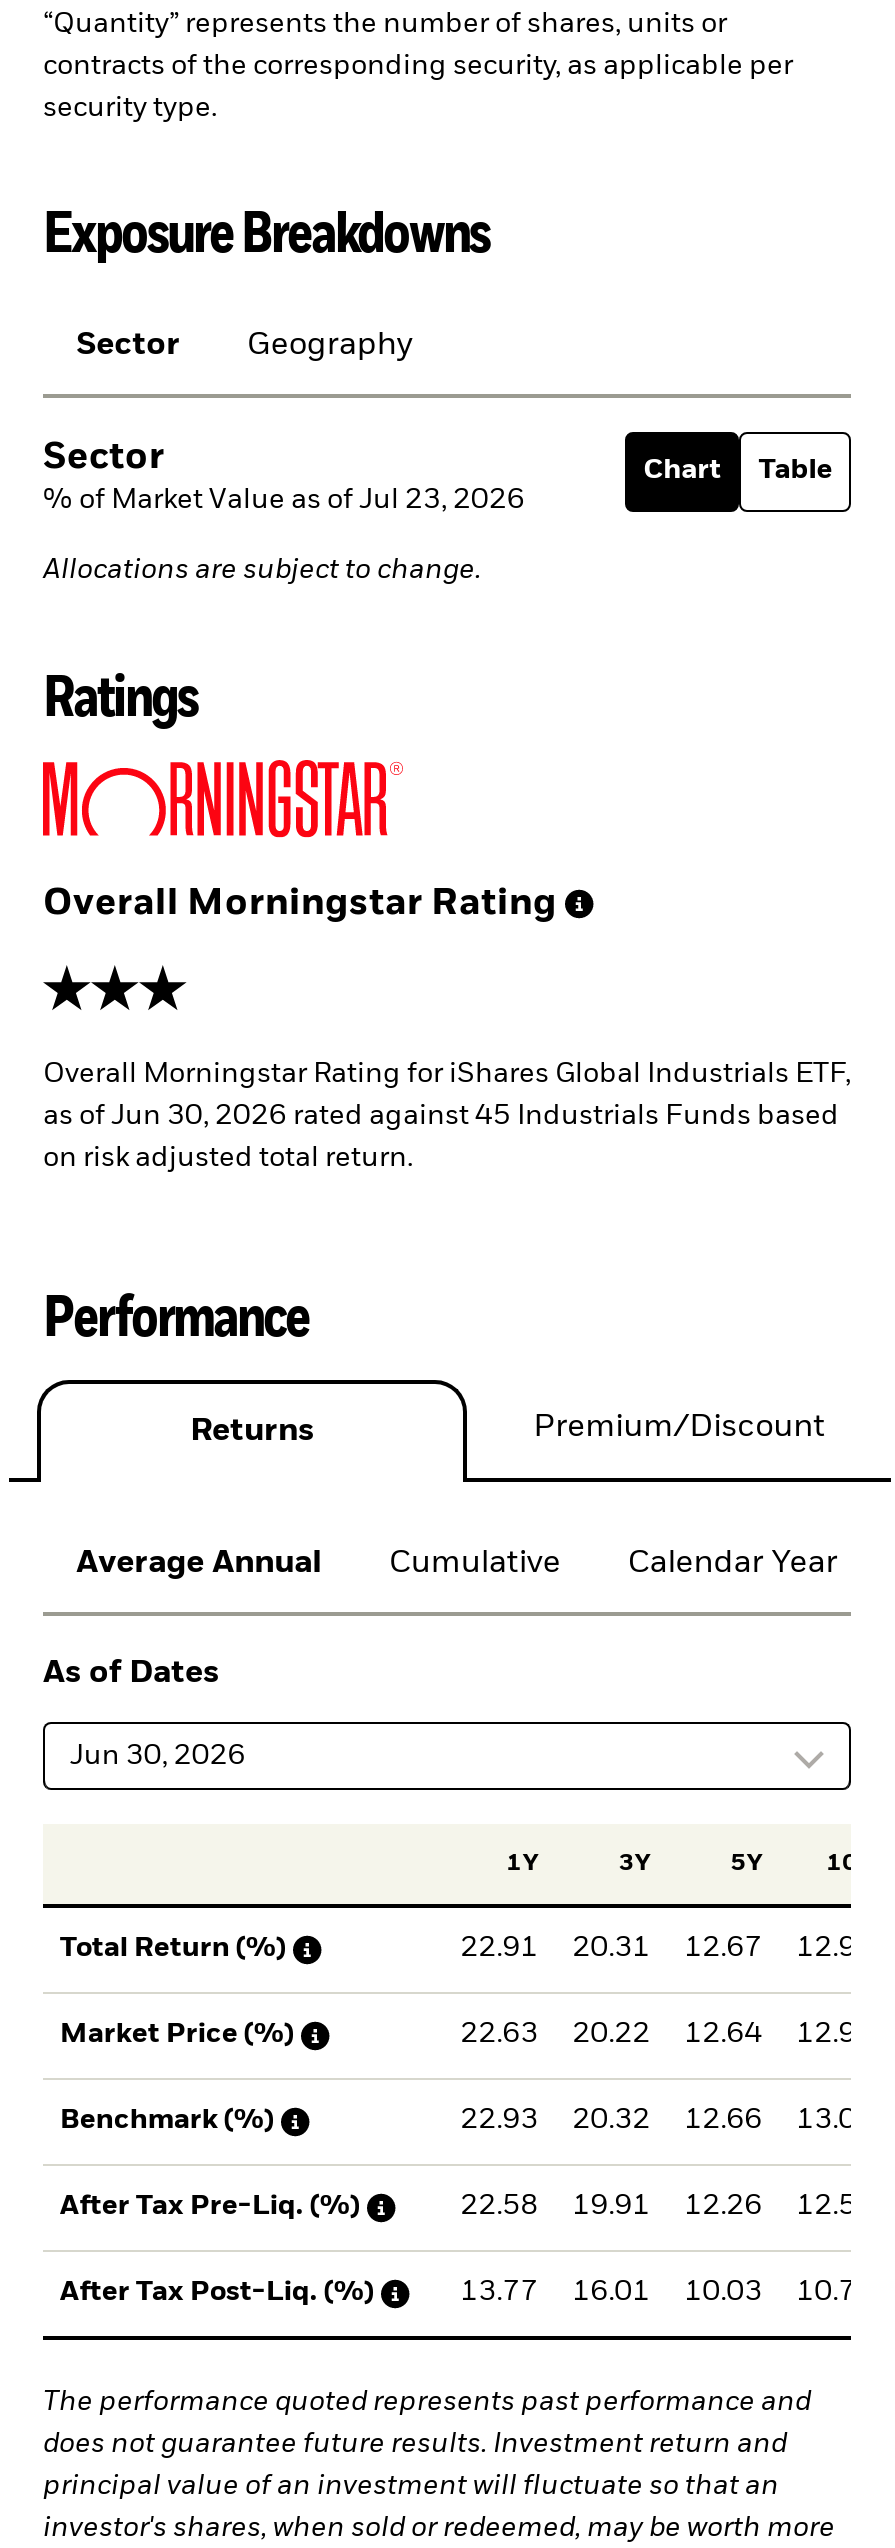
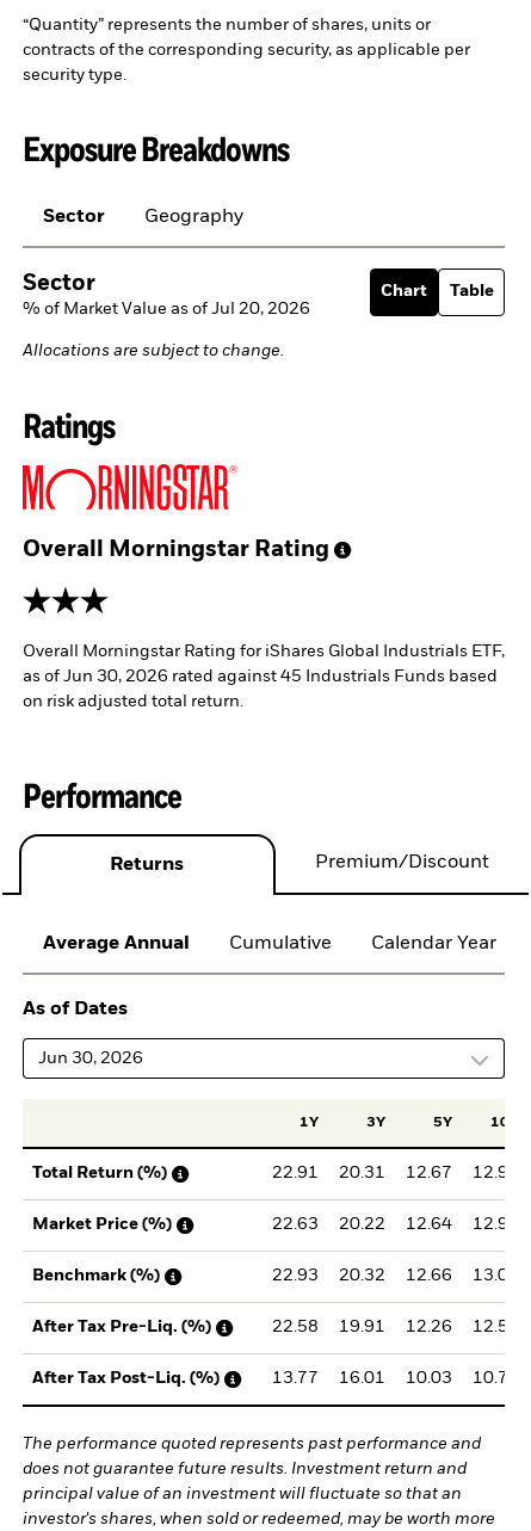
[43,486,525,514] % of Market Value as of Jul 23, 2026 -> [23,300,310,317] % of Market Value as of Jul 20, 2026

